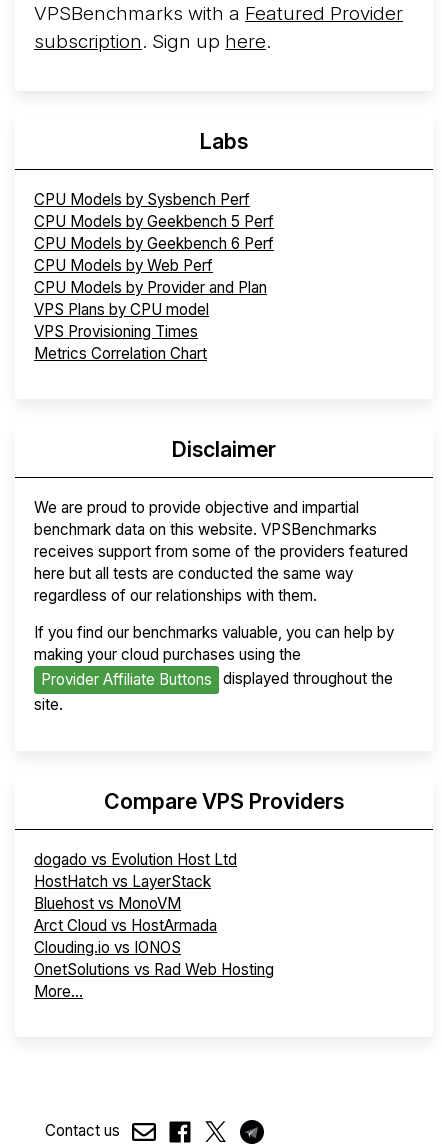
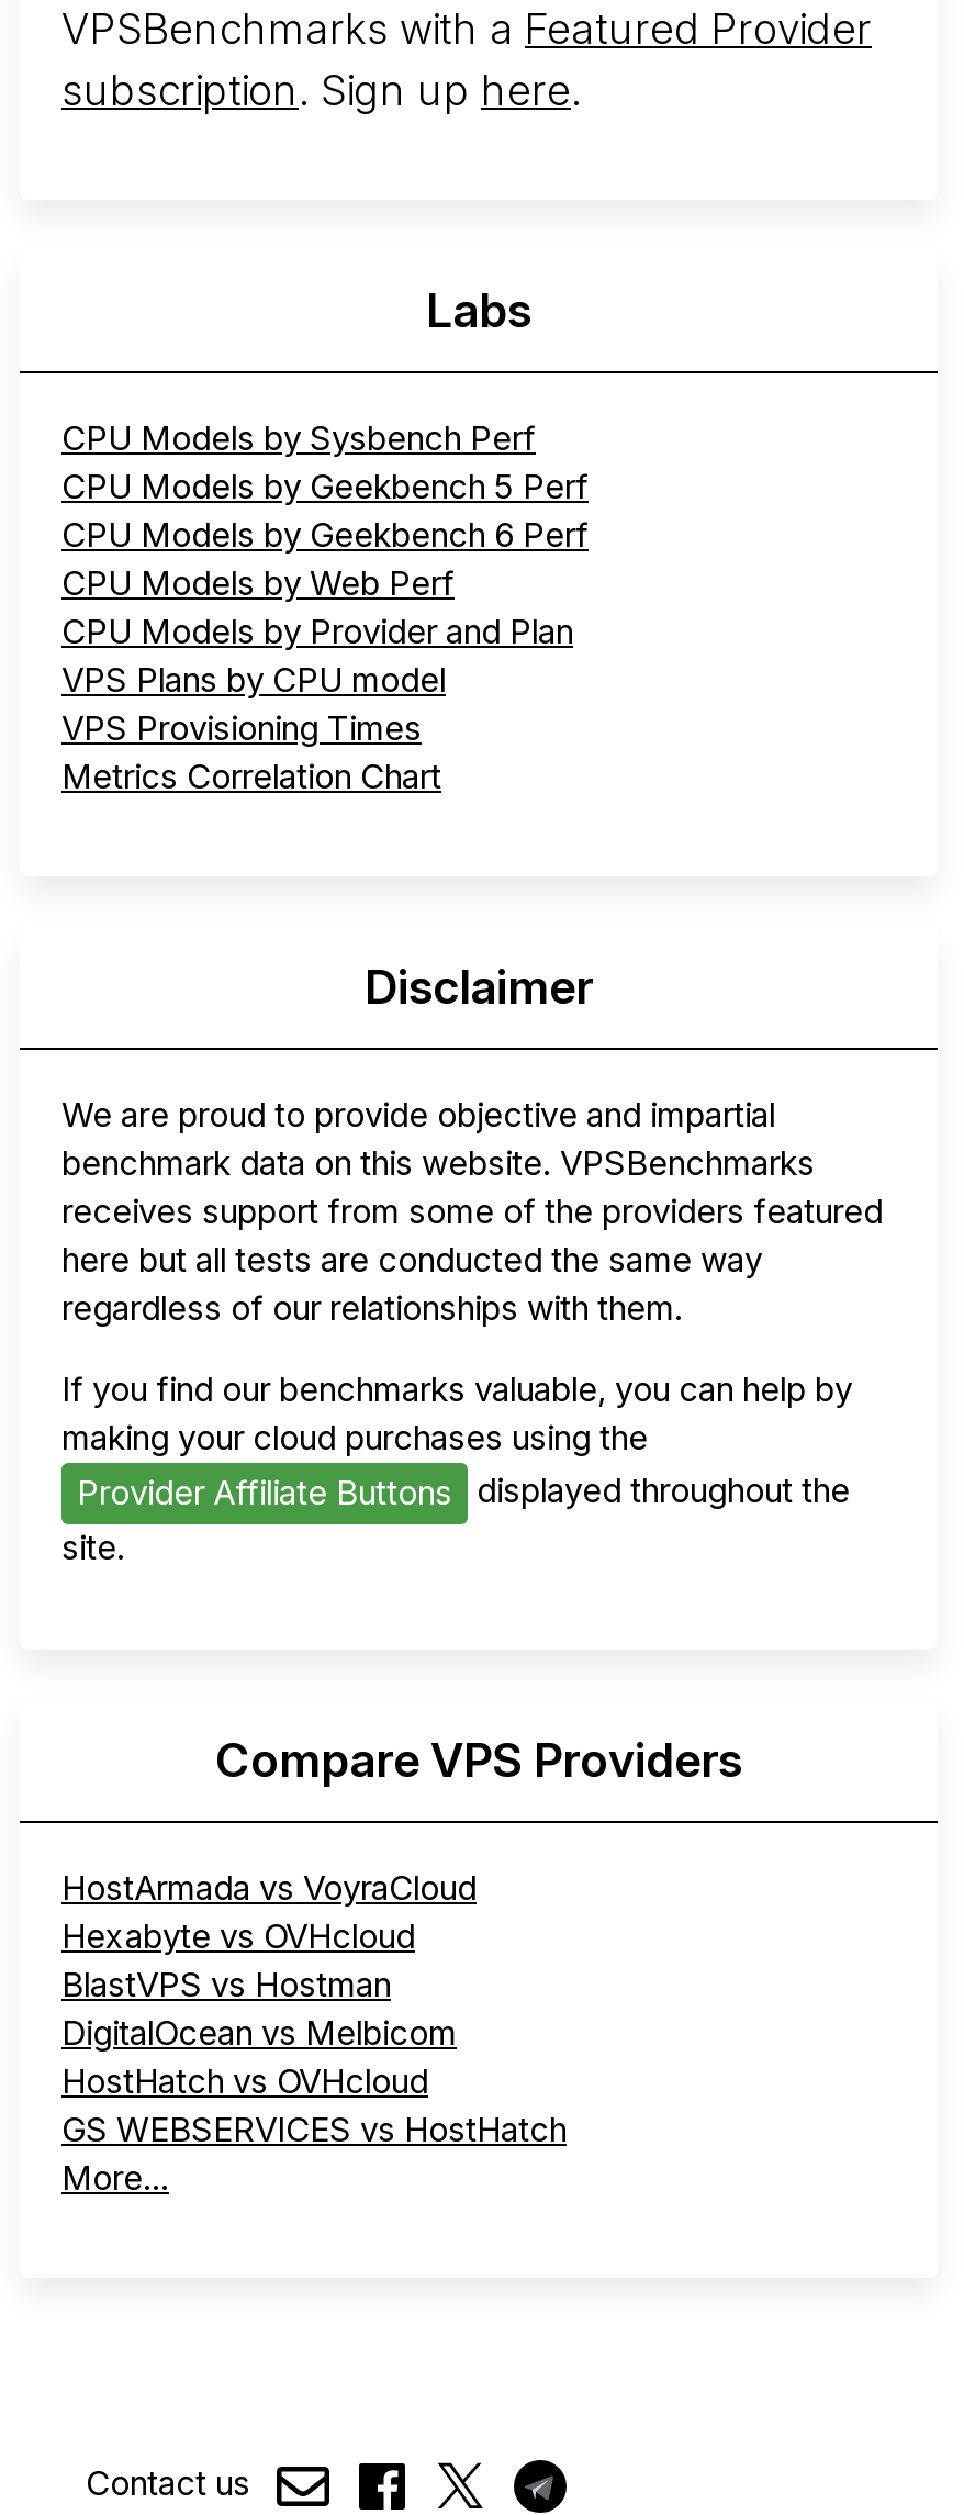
[34,850,274,979] dogado vs Evolution Host Ltd | HostHatch vs LayerStack | Bluehost vs MonoVM | Arct Cloud vs HostArmada | Clouding.io vs IONOS | OnetSolutions vs Rad Web Hosting -> [61,1866,567,2150] HostArmada vs VoyraCloud | Hexabyte vs OVHcloud | BlastVPS vs Hostman | DigitalOcean vs Melbicom | HostHatch vs OVHcloud | GS WEBSERVICES vs HostHatch

